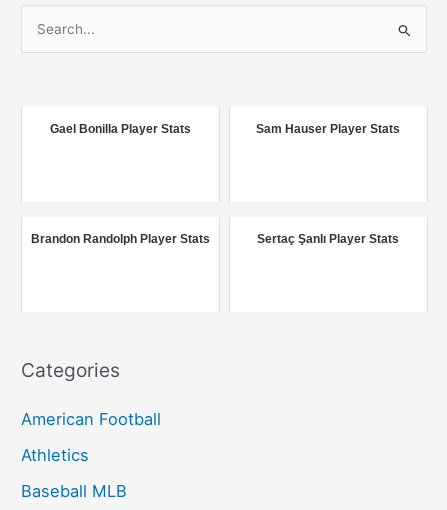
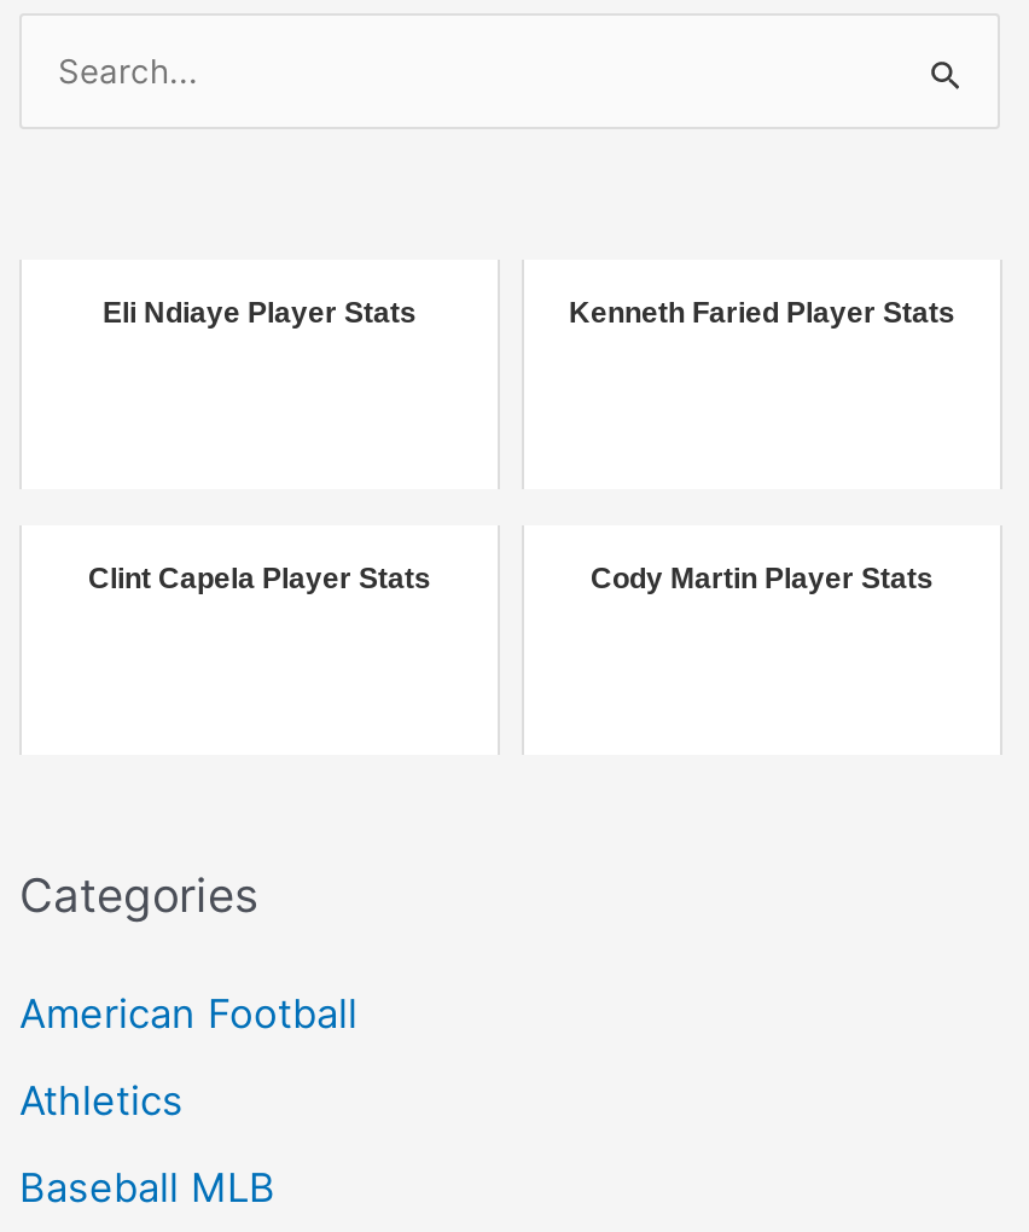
[50,122,191,136] Gael Bonilla Player Stats -> [103,296,417,330] Eli Ndiaye Player Stats
[256,122,400,136] Sam Hauser Player Stats -> [569,296,955,330] Kenneth Faried Player Stats
[31,232,210,246] Brandon Randolph Player Stats -> [88,562,431,596] Clint Capela Player Stats
[257,232,399,246] Sertaç Şanlı Player Stats -> [591,562,934,596] Cody Martin Player Stats

